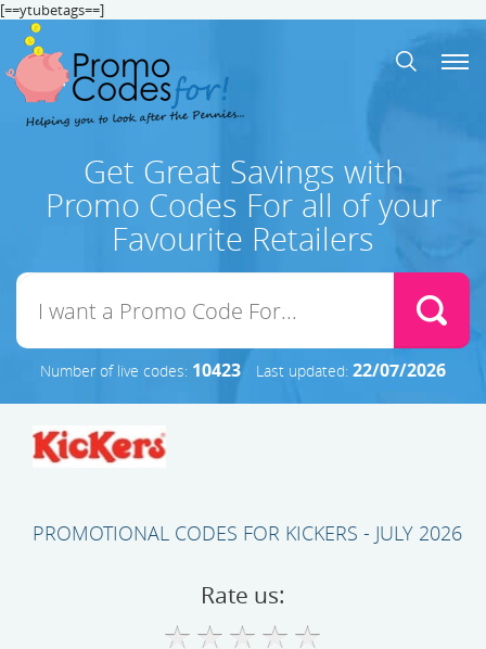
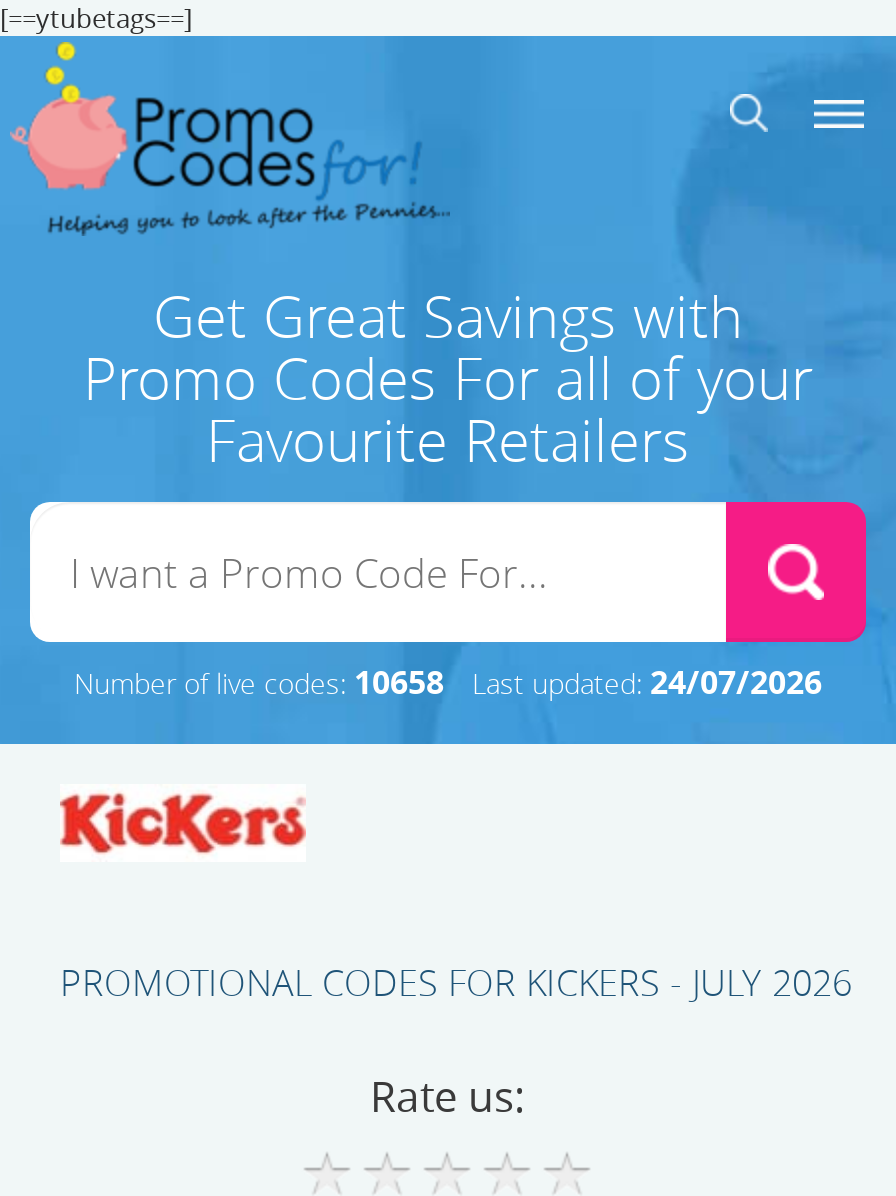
[40,358,241,382] Number of live codes: 10423 -> [74,660,444,704] Number of live codes: 10658
[256,358,446,382] Last updated: 22/07/2026 -> [472,660,822,704] Last updated: 24/07/2026

